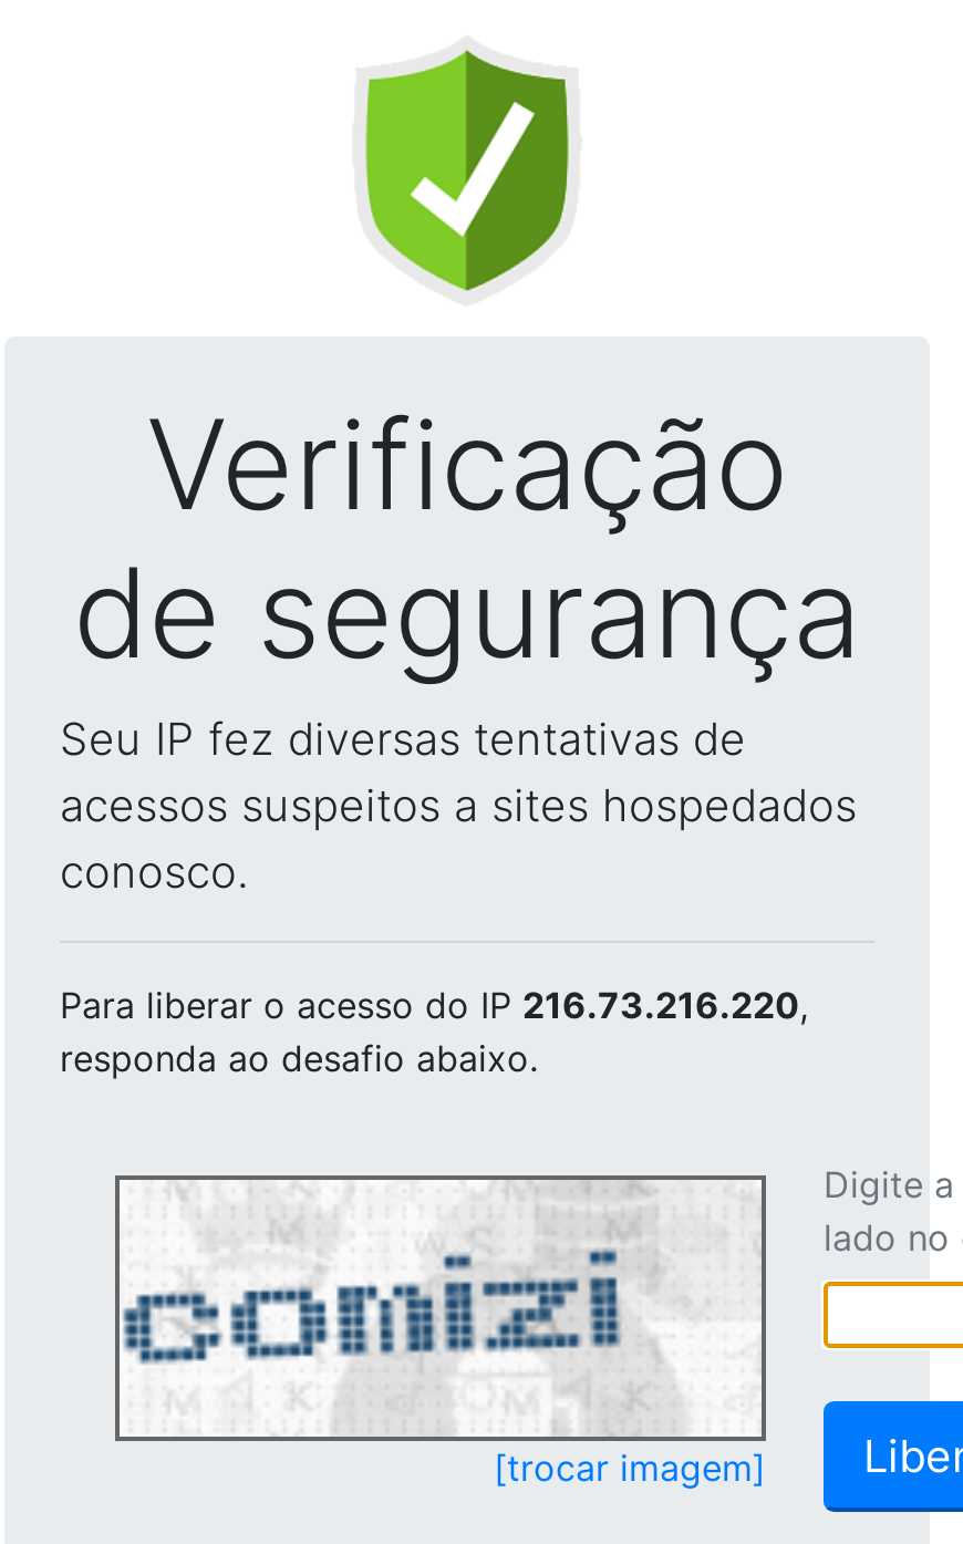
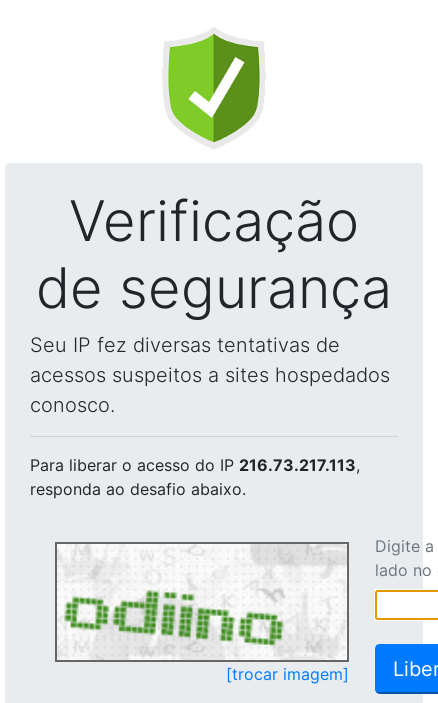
[60,983,808,1027] Para liberar o acesso do IP 216.73.216.220, -> [30,455,360,475] Para liberar o acesso do IP 216.73.217.113,
[124,1187,666,1430] [image] -> [58,557,303,658] [image]

